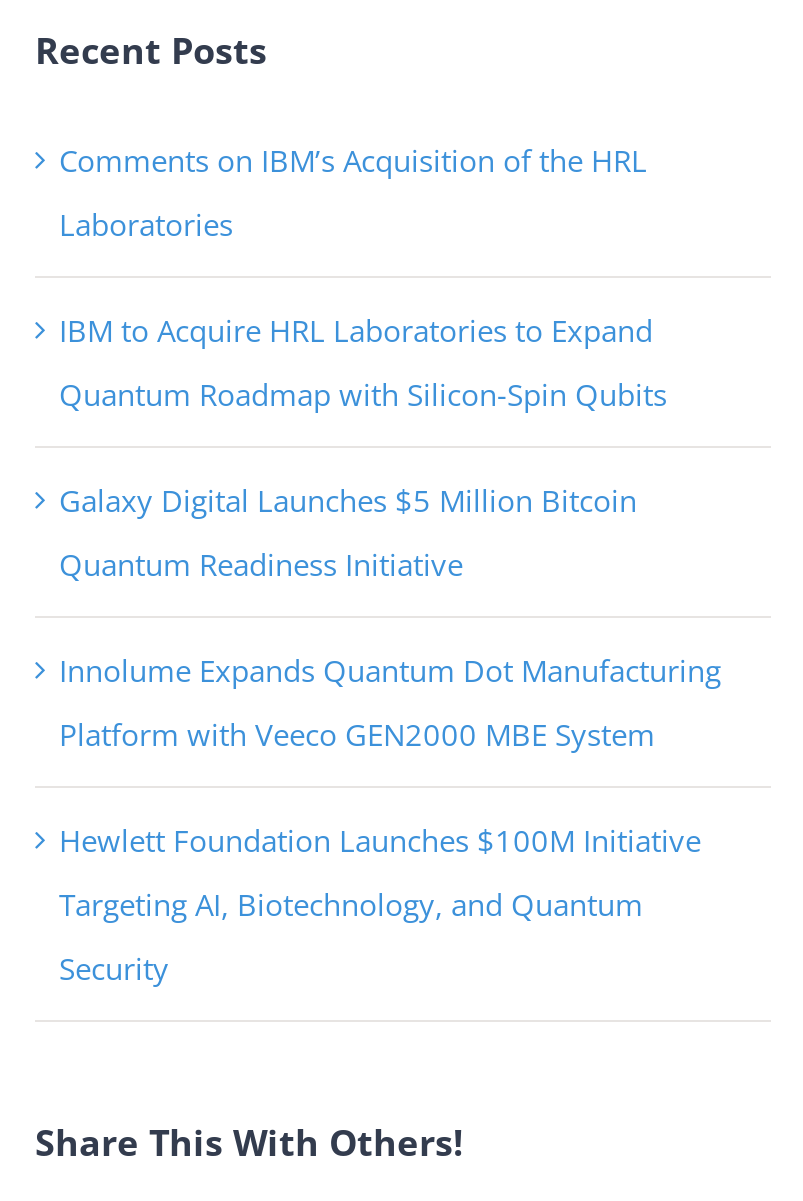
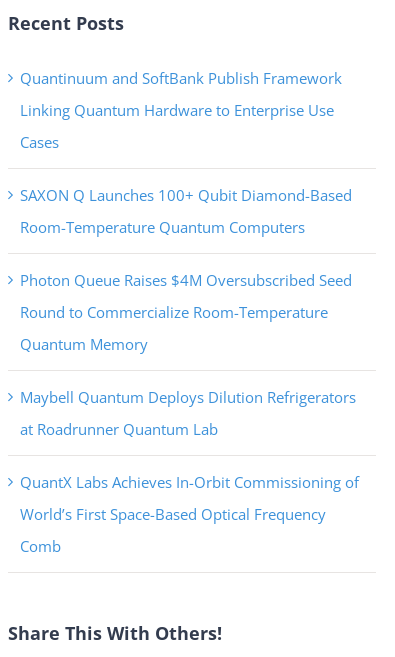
[59,139,721,987] Comments on IBM’s Acquisition of the HRL | Laboratories | IBM to Acquire HRL Laboratories to Expand | Quantum Roadmap with Silicon-Spin Qubits | Galaxy Digital Launches $5 Million Bitcoin | Quantum Readiness Initiative | Innolume Expands Quantum Dot Manufacturing | Platform with Veeco GEN2000 MBE System | Hewlett Foundation Launches $100M Initiative | Targeting AI, Biotechnology, and Quantum | Security -> [20,68,359,556] Quantinuum and SoftBank Publish Framework | Linking Quantum Hardware to Enterprise Use | Cases | SAXON Q Launches 100+ Qubit Diamond-Based | Room-Temperature Quantum Computers | Photon Queue Raises $4M Oversubscribed Seed | Round to Commercialize Room-Temperature | Quantum Memory | Maybell Quantum Deploys Dilution Refrigerators | at Roadrunner Quantum Lab | QuantX Labs Achieves In-Orbit Commissioning of | World’s First Space-Based Optical Frequency | Comb

